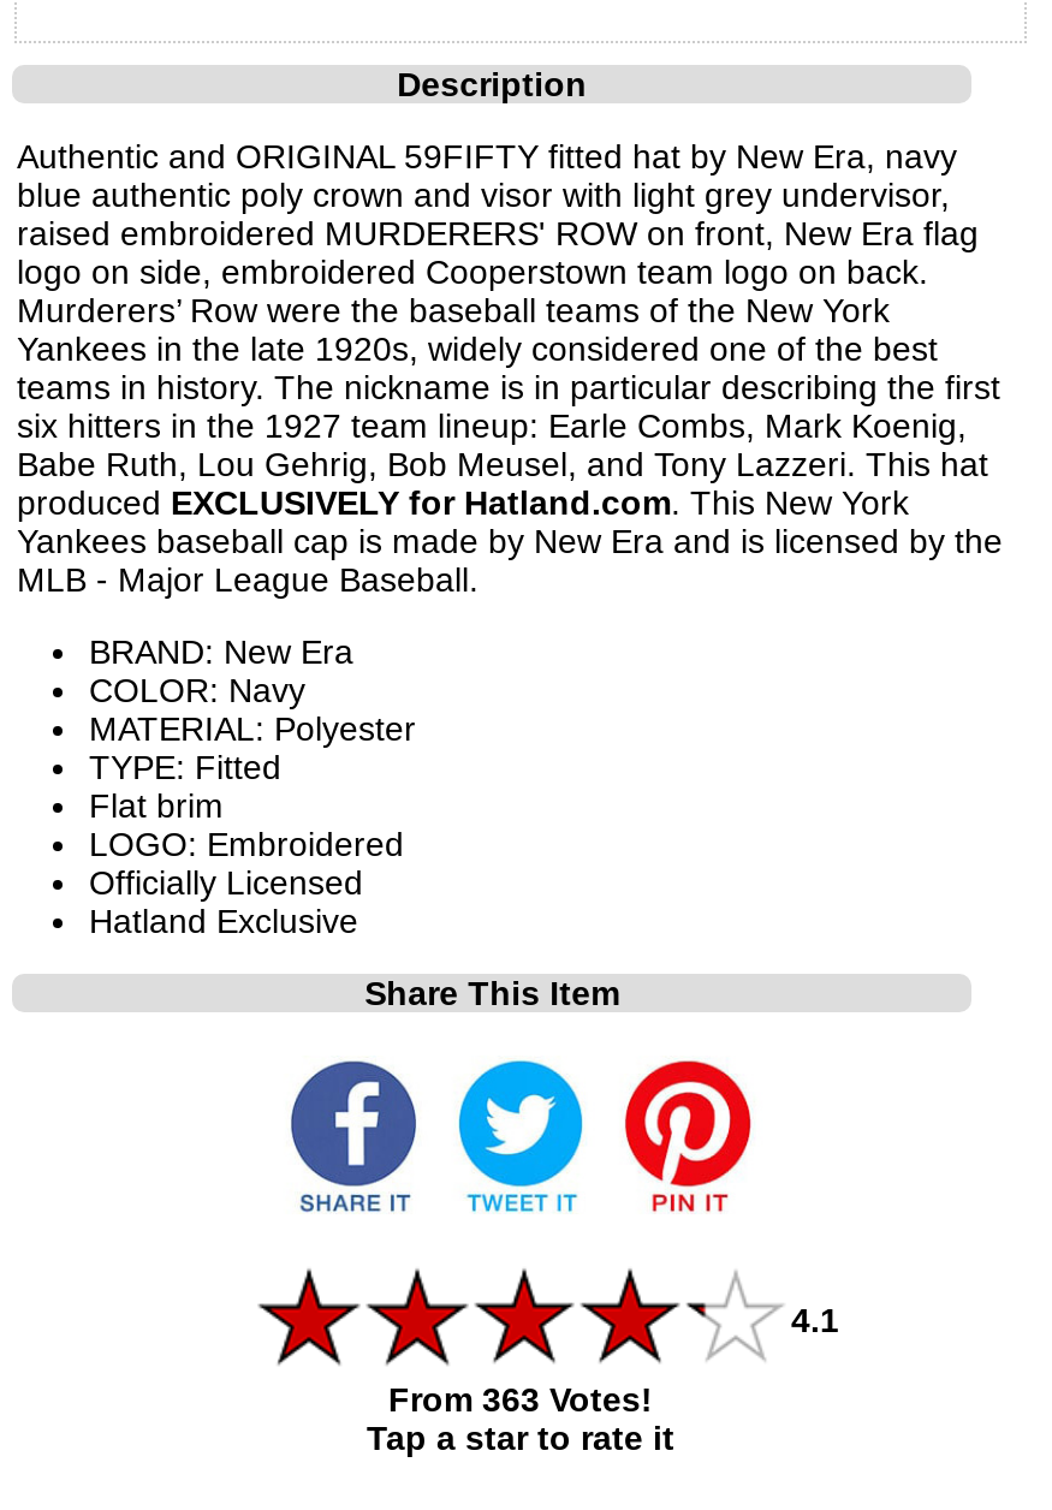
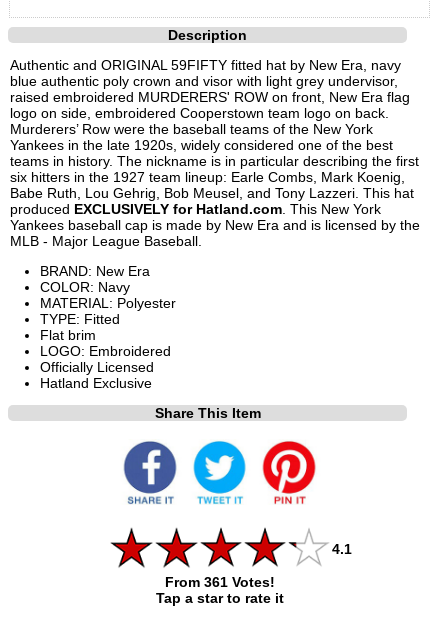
[388,1379,653,1418] From 363 Votes! -> [164,574,274,590] From 361 Votes!

